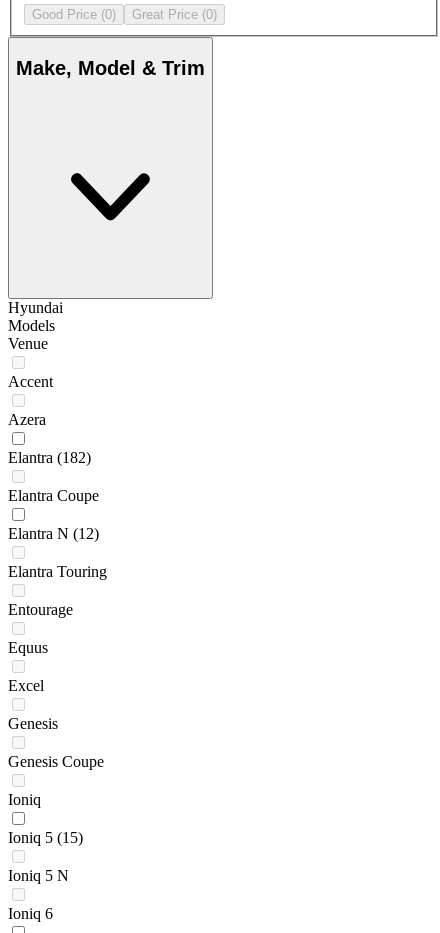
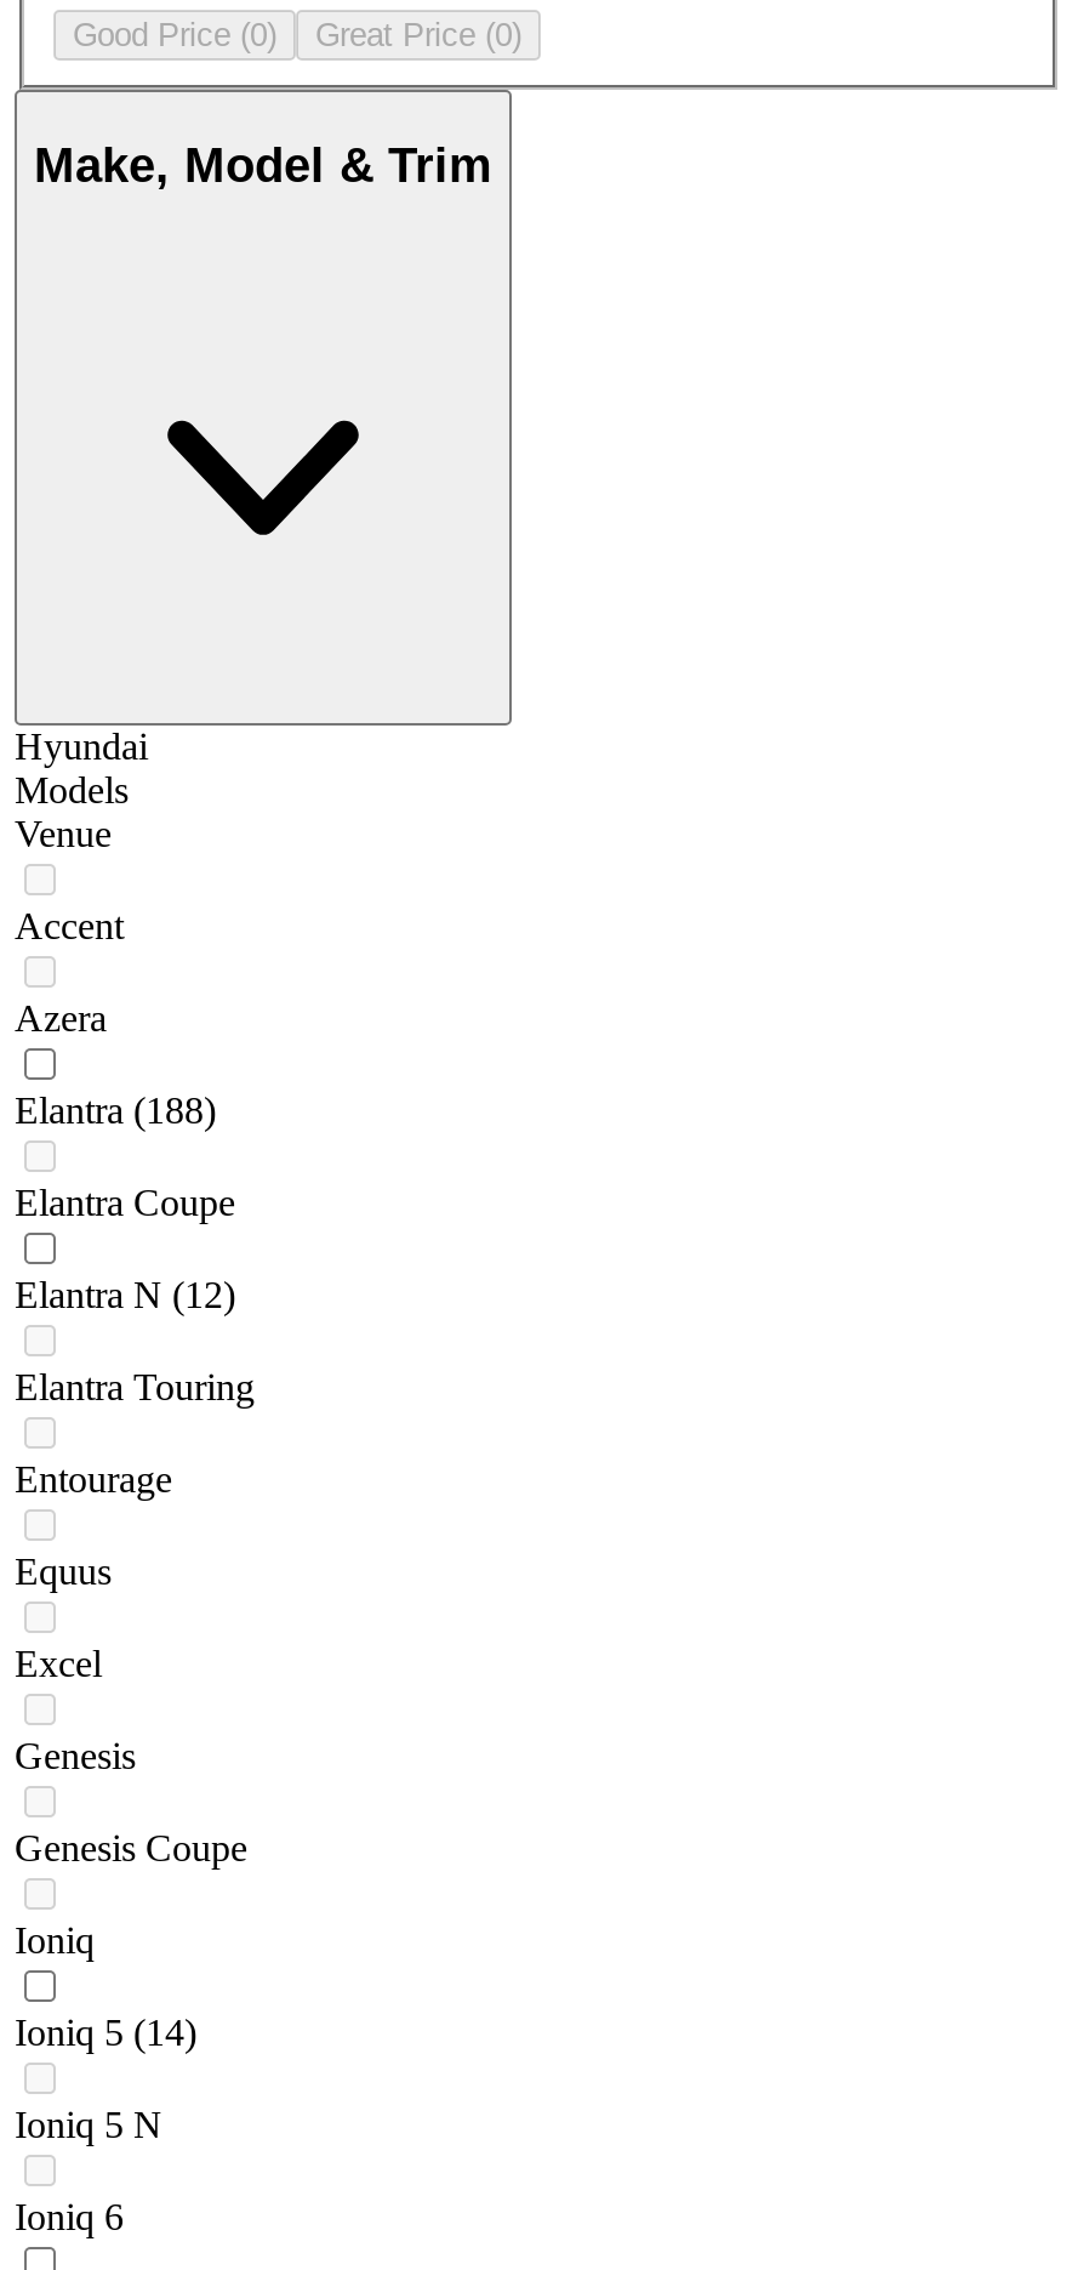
[8,449,91,466] Elantra (182) -> [15,1090,216,1132] Elantra (188)
[8,829,83,846] Ioniq 5 (15) -> [15,2013,196,2054] Ioniq 5 (14)

